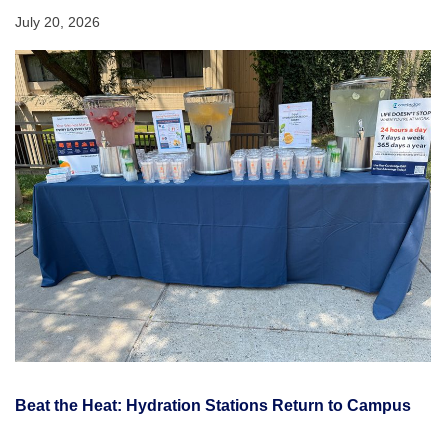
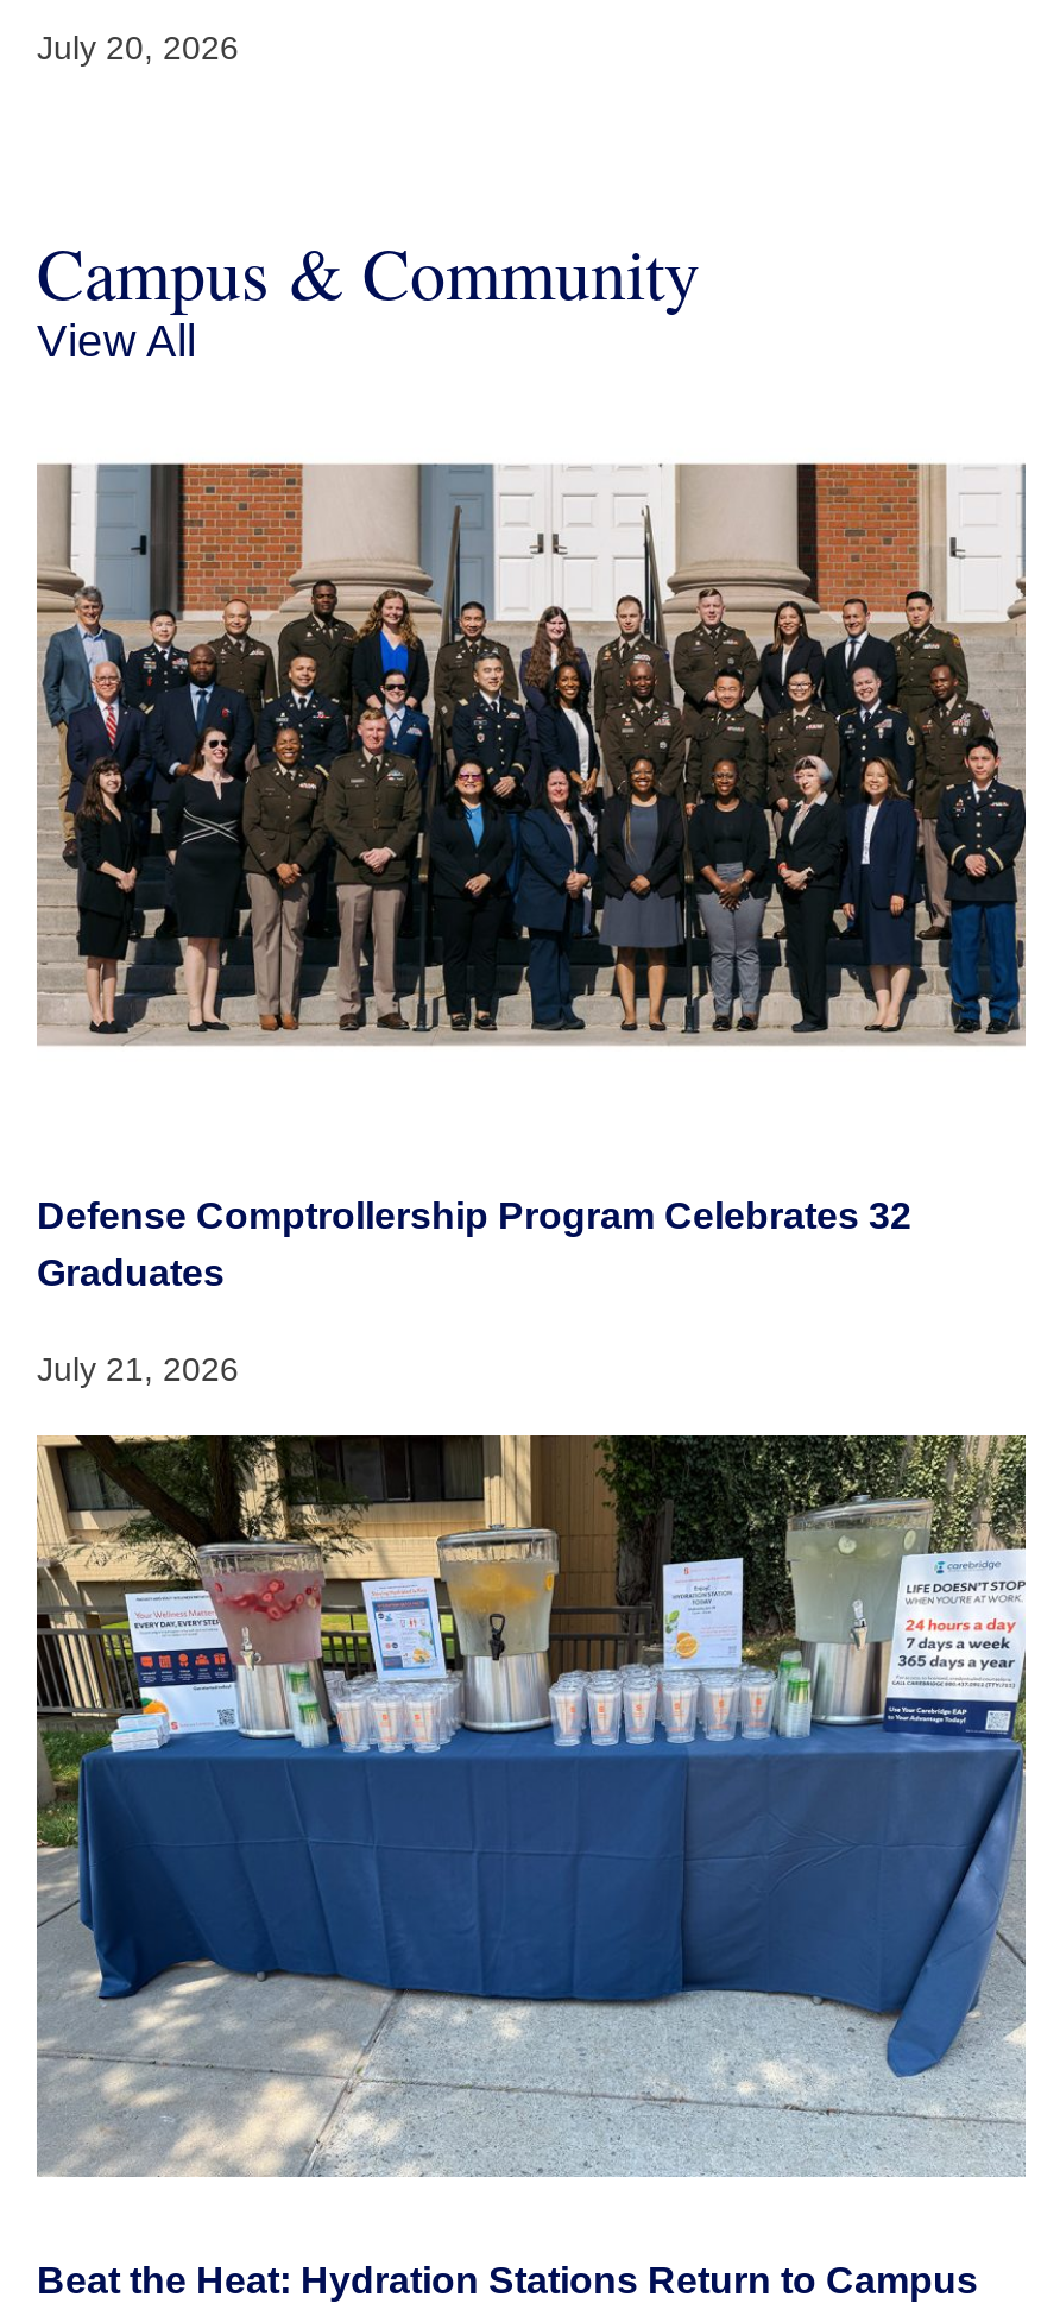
none -> [34,461,1028,1048] [image]
none -> [37,223,700,366] Campus & Community | View All
none -> [37,1195,911,1388] Defense Comptrollership Program Celebrates 32 | Graduates | July 21, 2026

